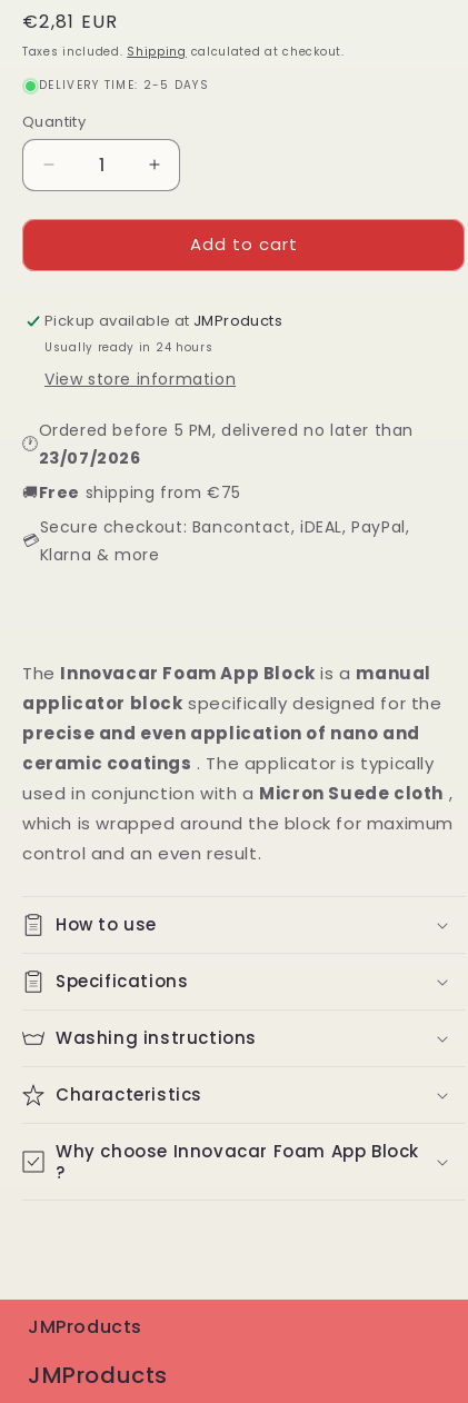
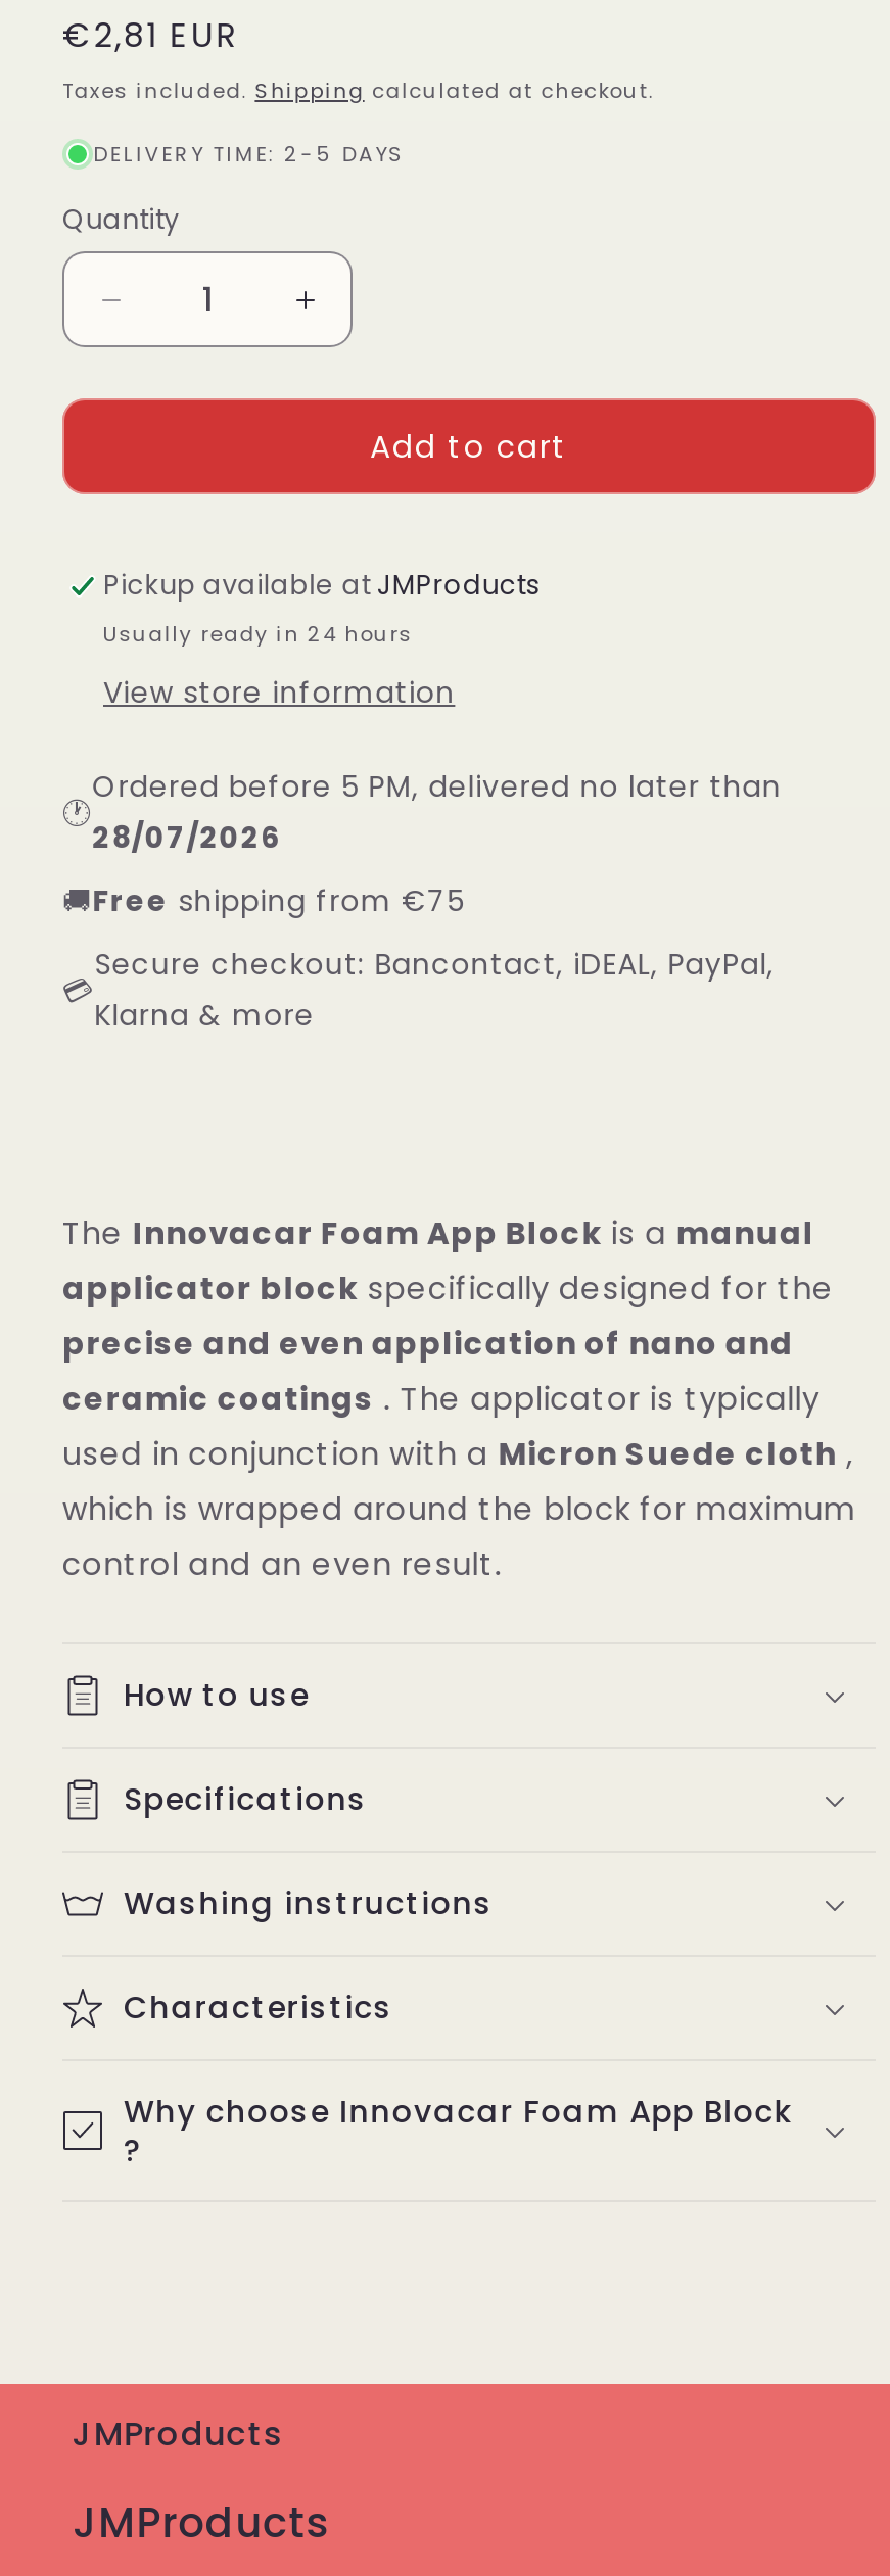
[38,446,141,469] 23/07/2026 -> [92,817,280,858] 28/07/2026

